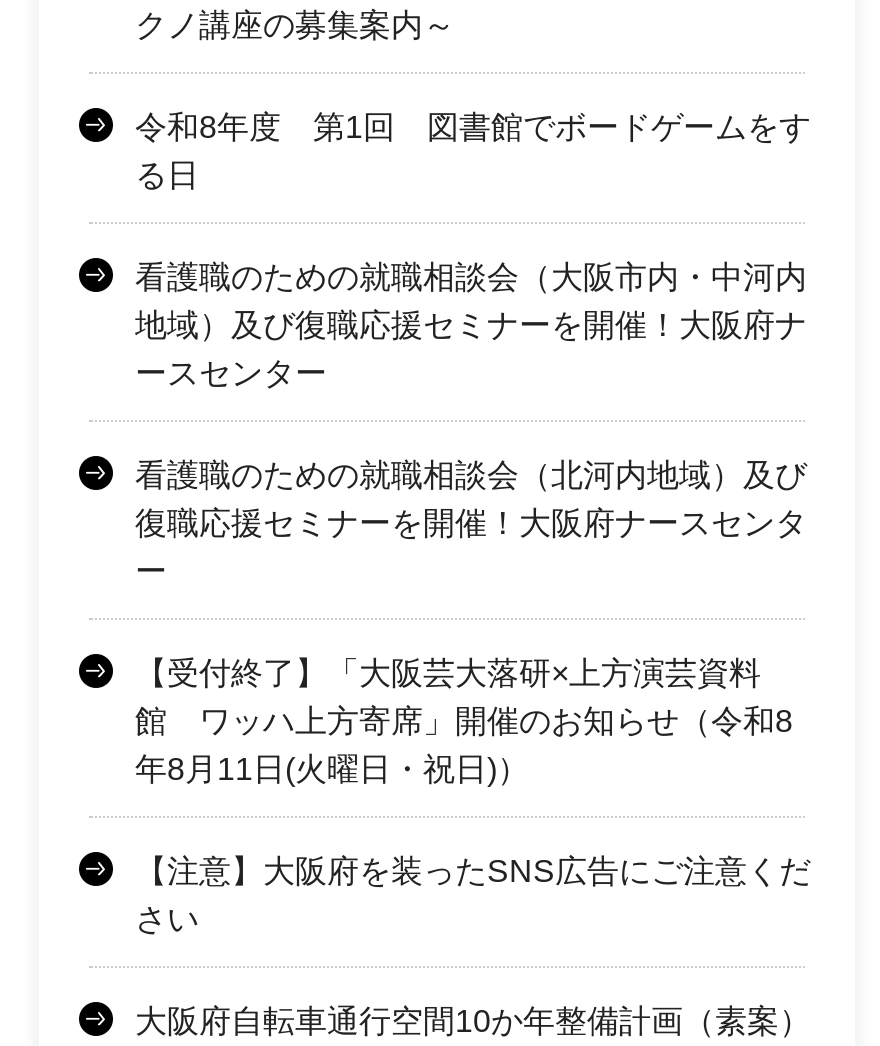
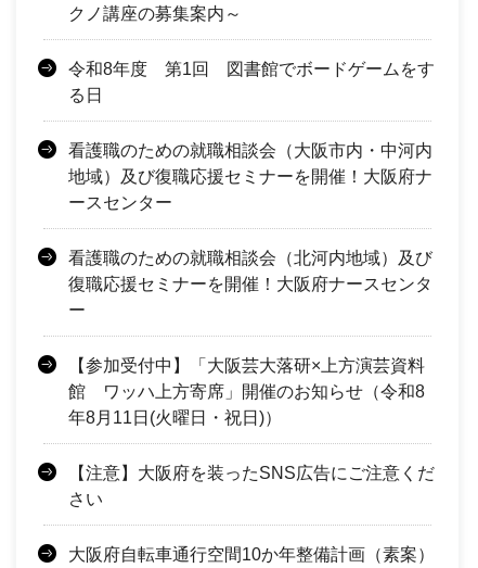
[135,656,761,690] 【受付終了】「大阪芸大落研×上方演芸資料 -> [68,356,425,374] 【参加受付中】「大阪芸大落研×上方演芸資料

